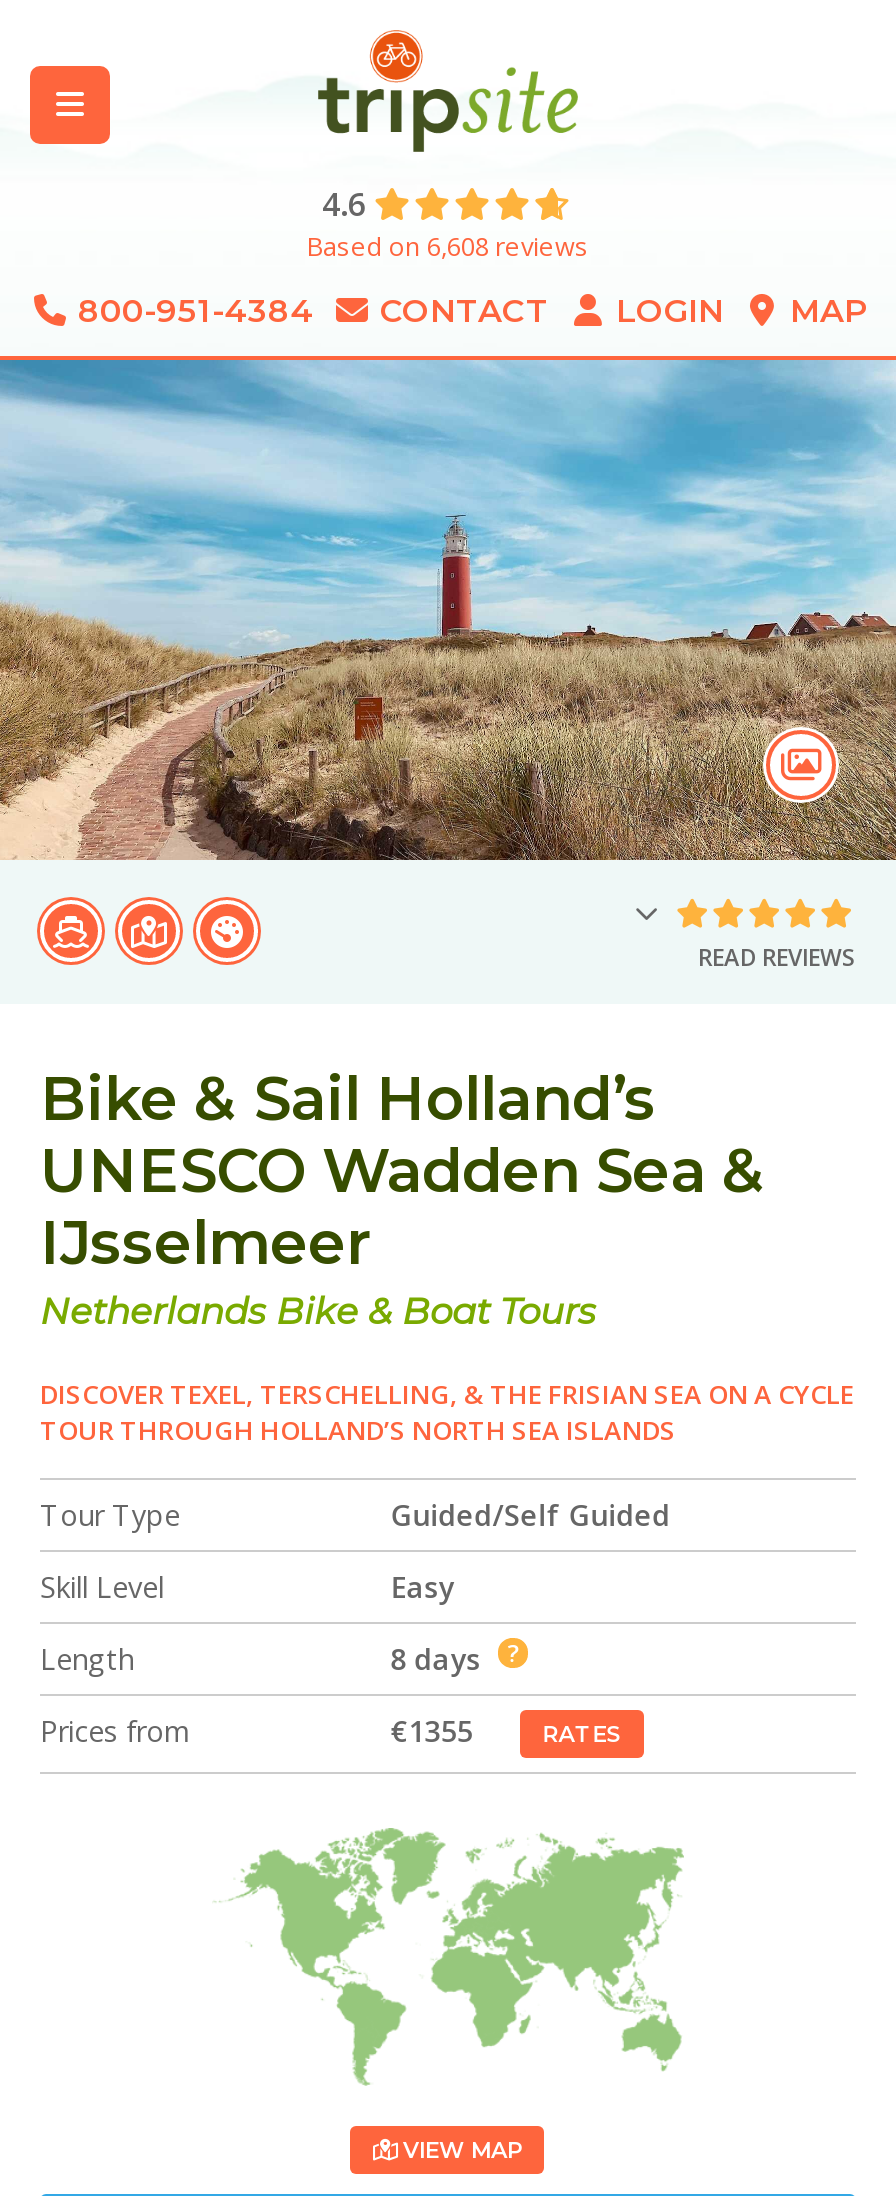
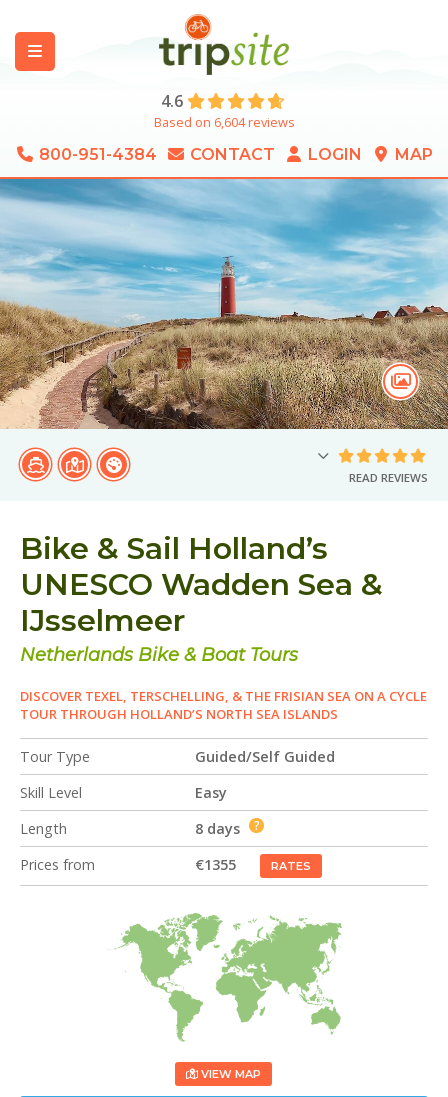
[307,228,589,264] Based on 6,608 reviews -> [153,113,294,131] Based on 6,604 reviews

